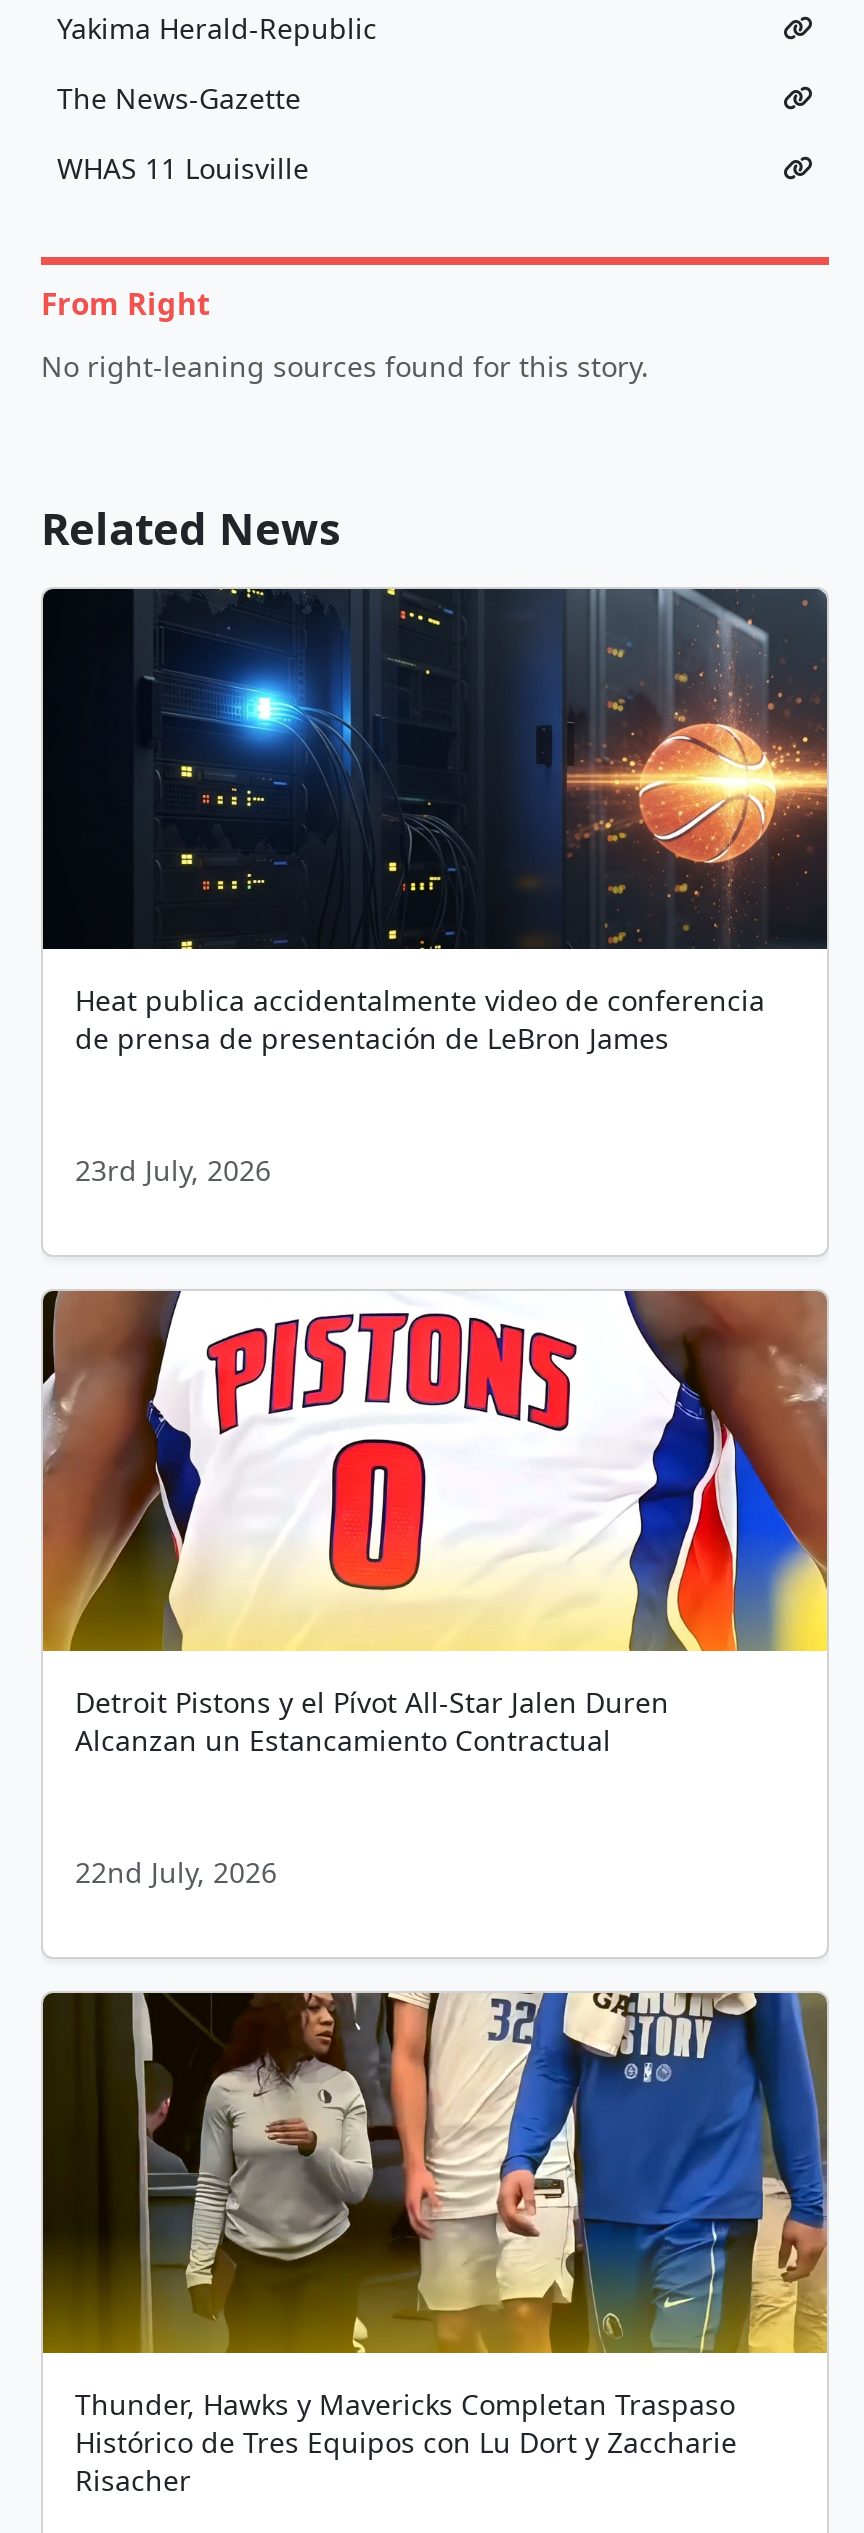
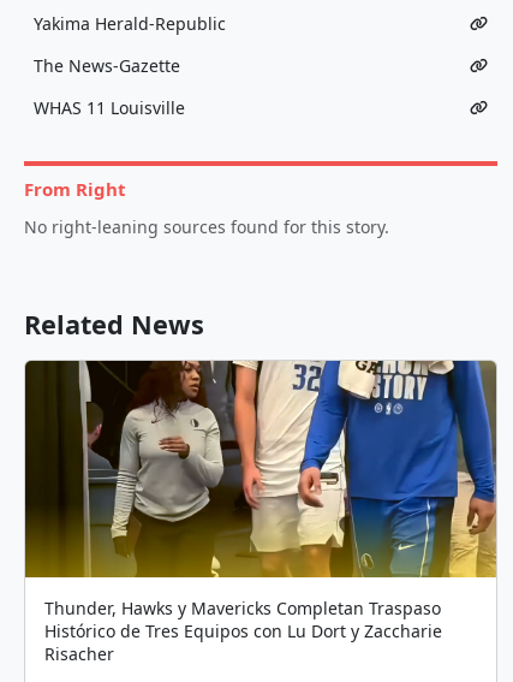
[41,587,829,1189] [image] | Heat publica accidentalmente video de conferencia | de prensa de presentación de LeBron James | 23rd July, 2026 -> none
[41,1289,829,1891] [image] | Detroit Pistons y el Pívot All-Star Jalen Duren | Alcanzan un Estancamiento Contractual | 22nd July, 2026 -> none

